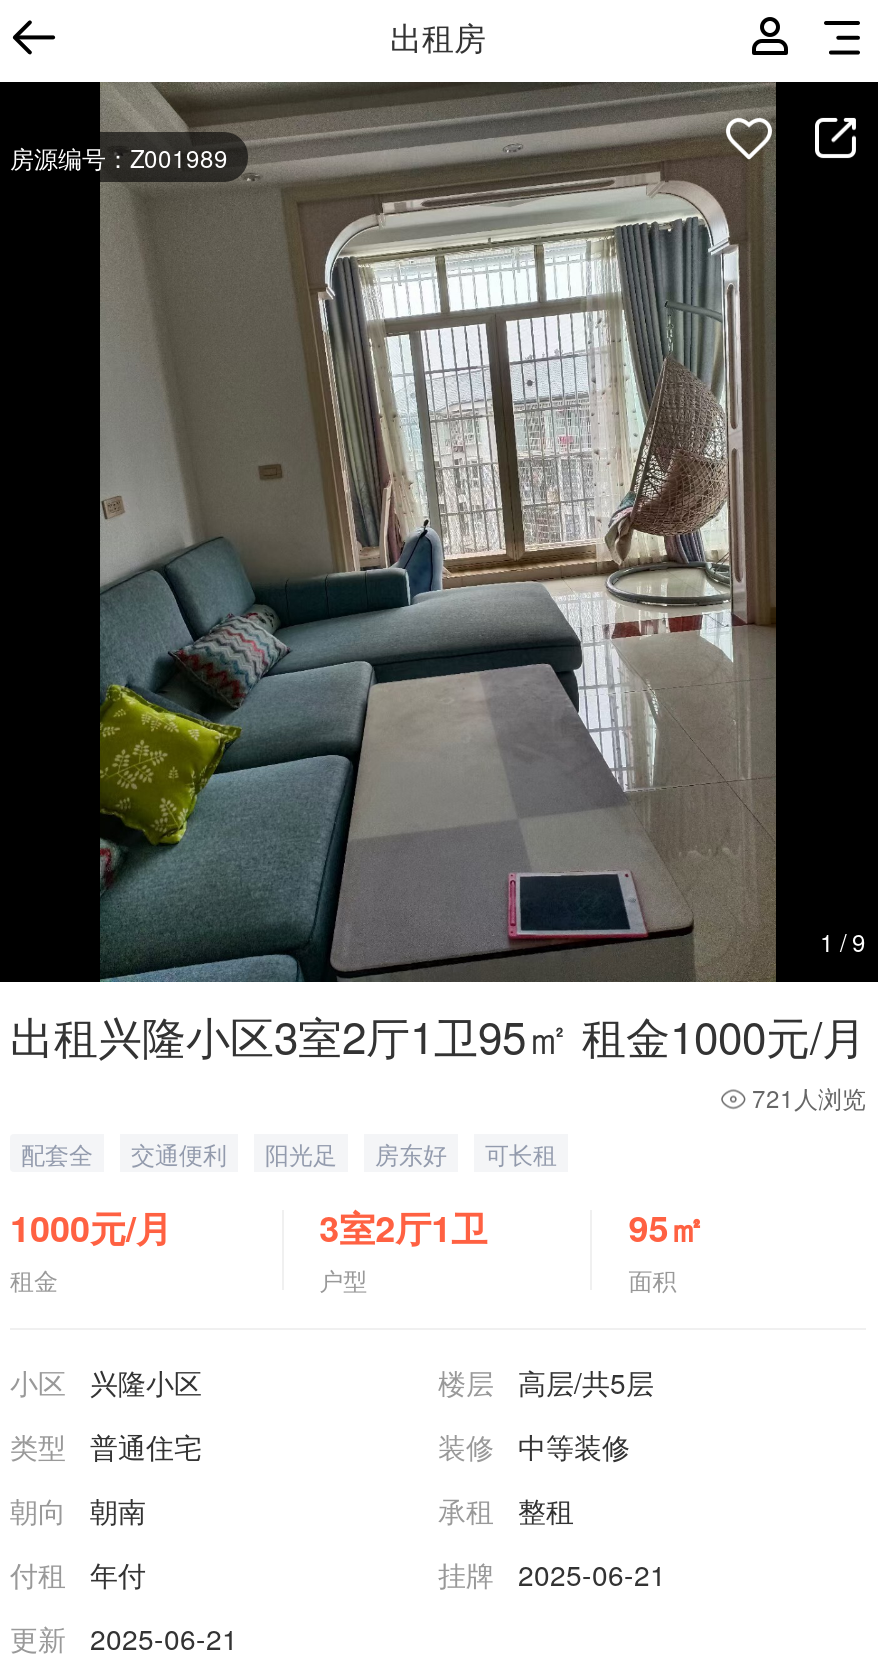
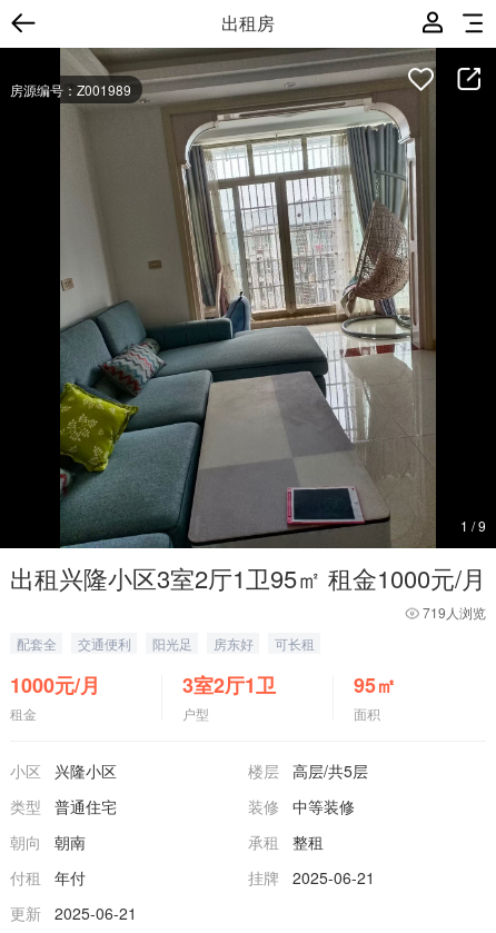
[752,1080,866,1114] 721人浏览 -> [423,603,486,622] 719人浏览

